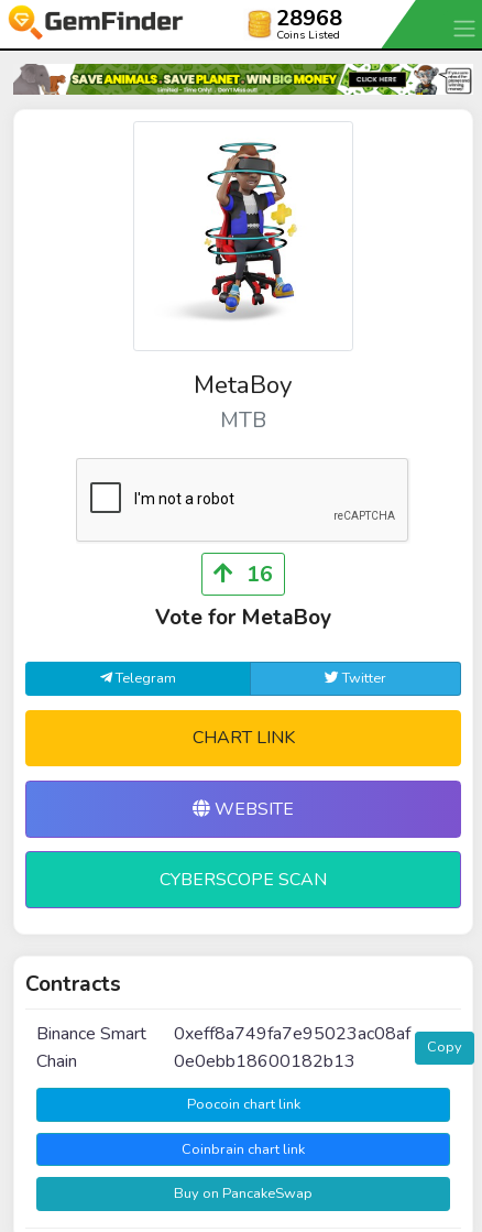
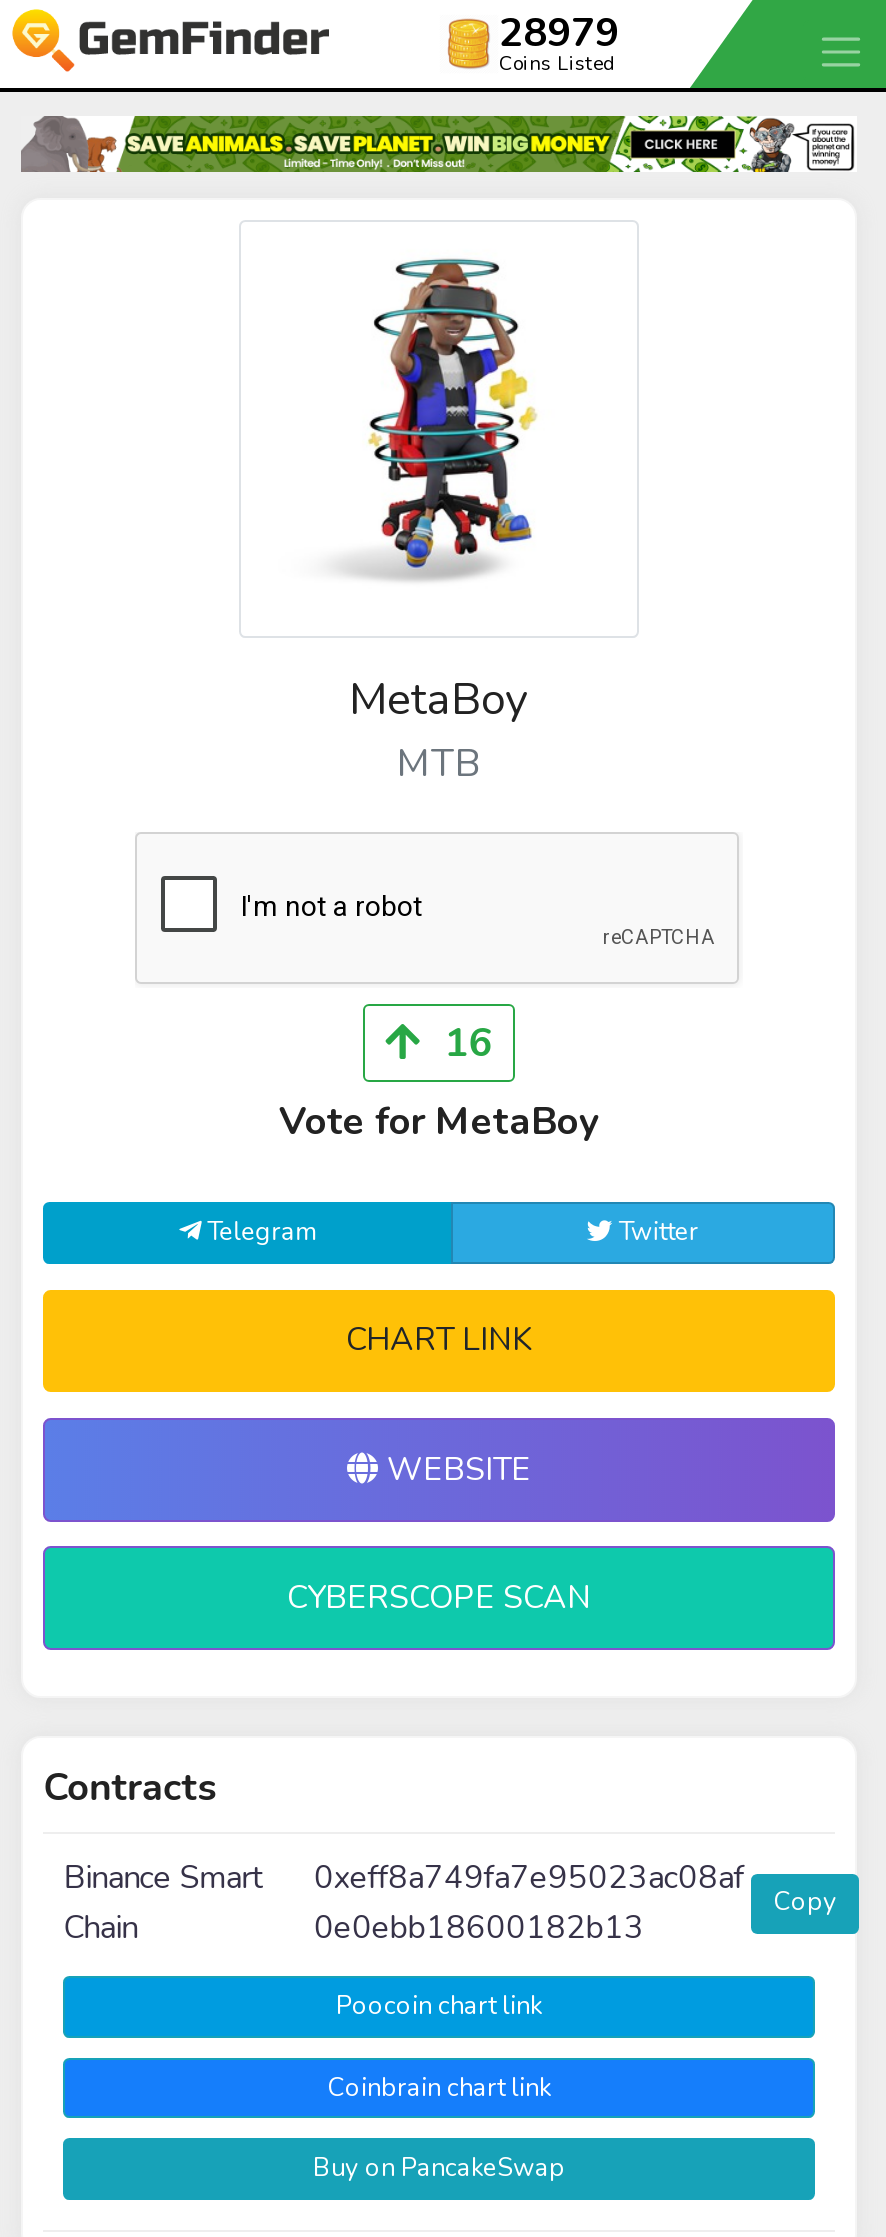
[276,3,342,33] 28968 -> [499,6,619,60] 28979

